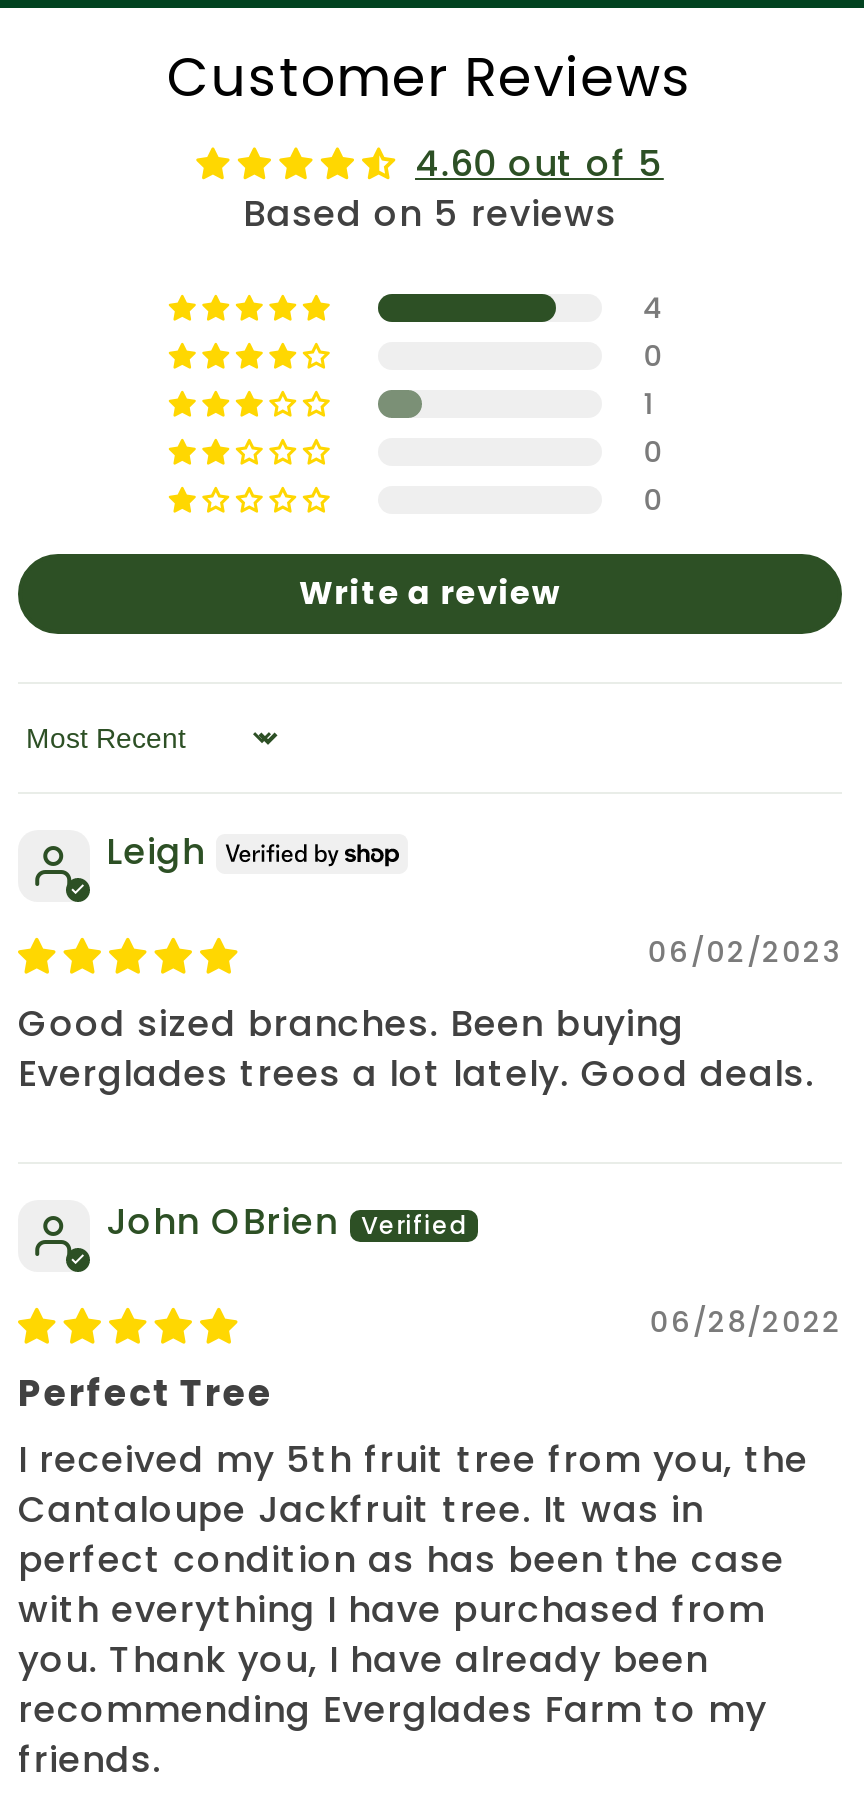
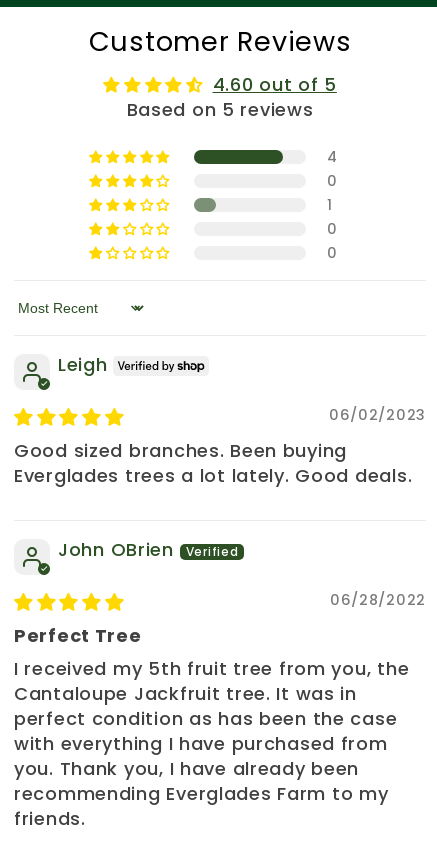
[299,570,561,616] Write a review -> none

